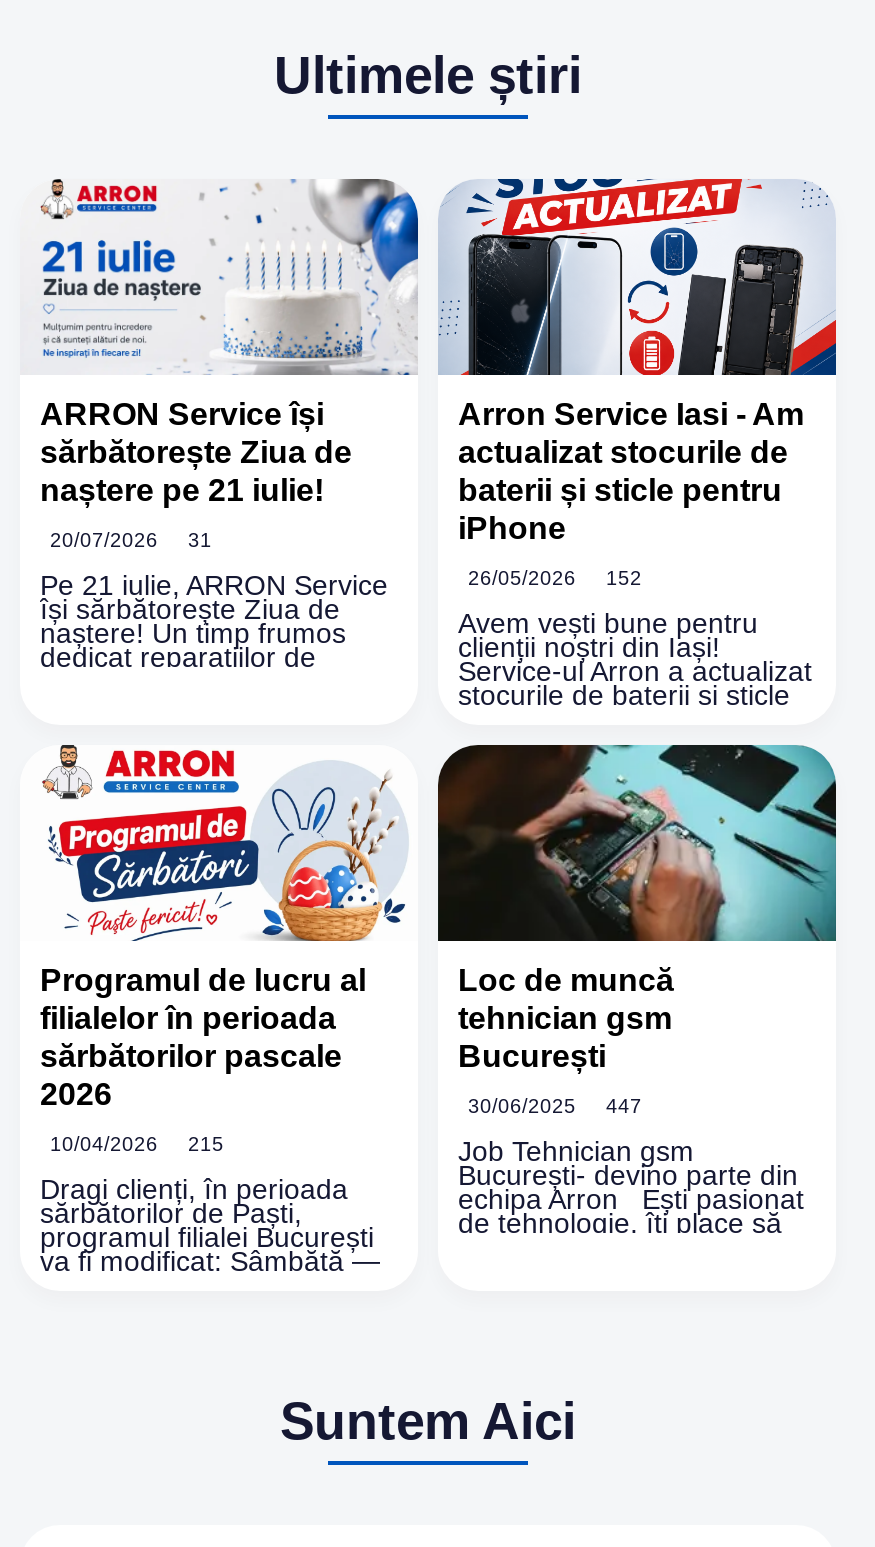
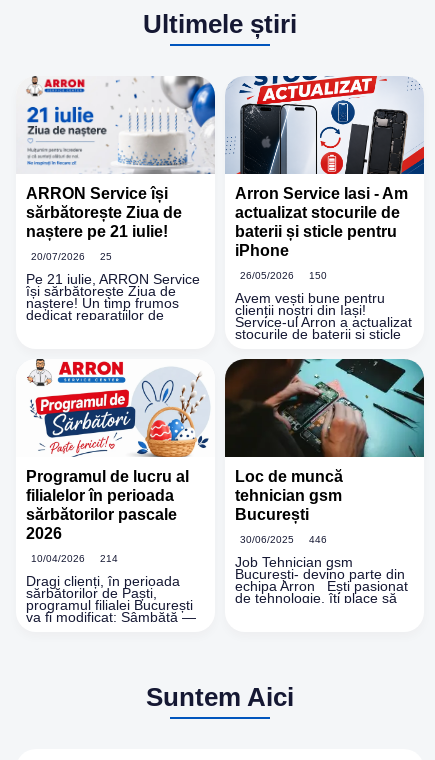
[50,529,212,551] 20/07/2026 31 -> [31,251,112,262] 20/07/2026 25
[468,567,642,589] 26/05/2026 152 -> [240,270,327,281] 26/05/2026 150
[468,1095,642,1117] 30/06/2025 447 -> [240,534,327,545] 30/06/2025 446
[50,1133,224,1155] 10/04/2026 215 -> [31,553,118,564] 10/04/2026 214

